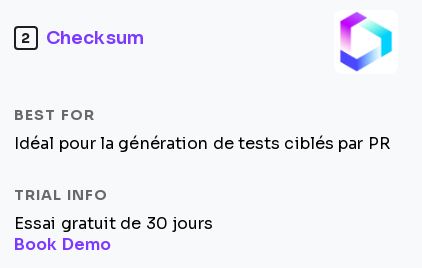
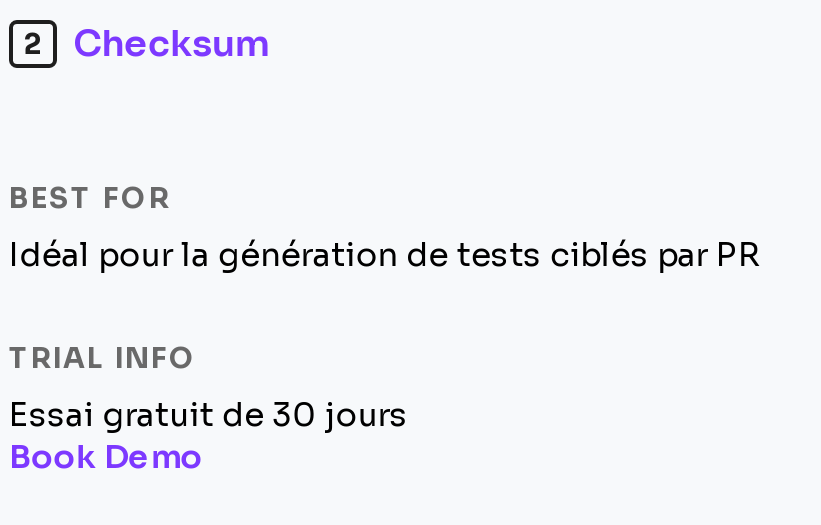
[339,11,393,72] [image] -> none

